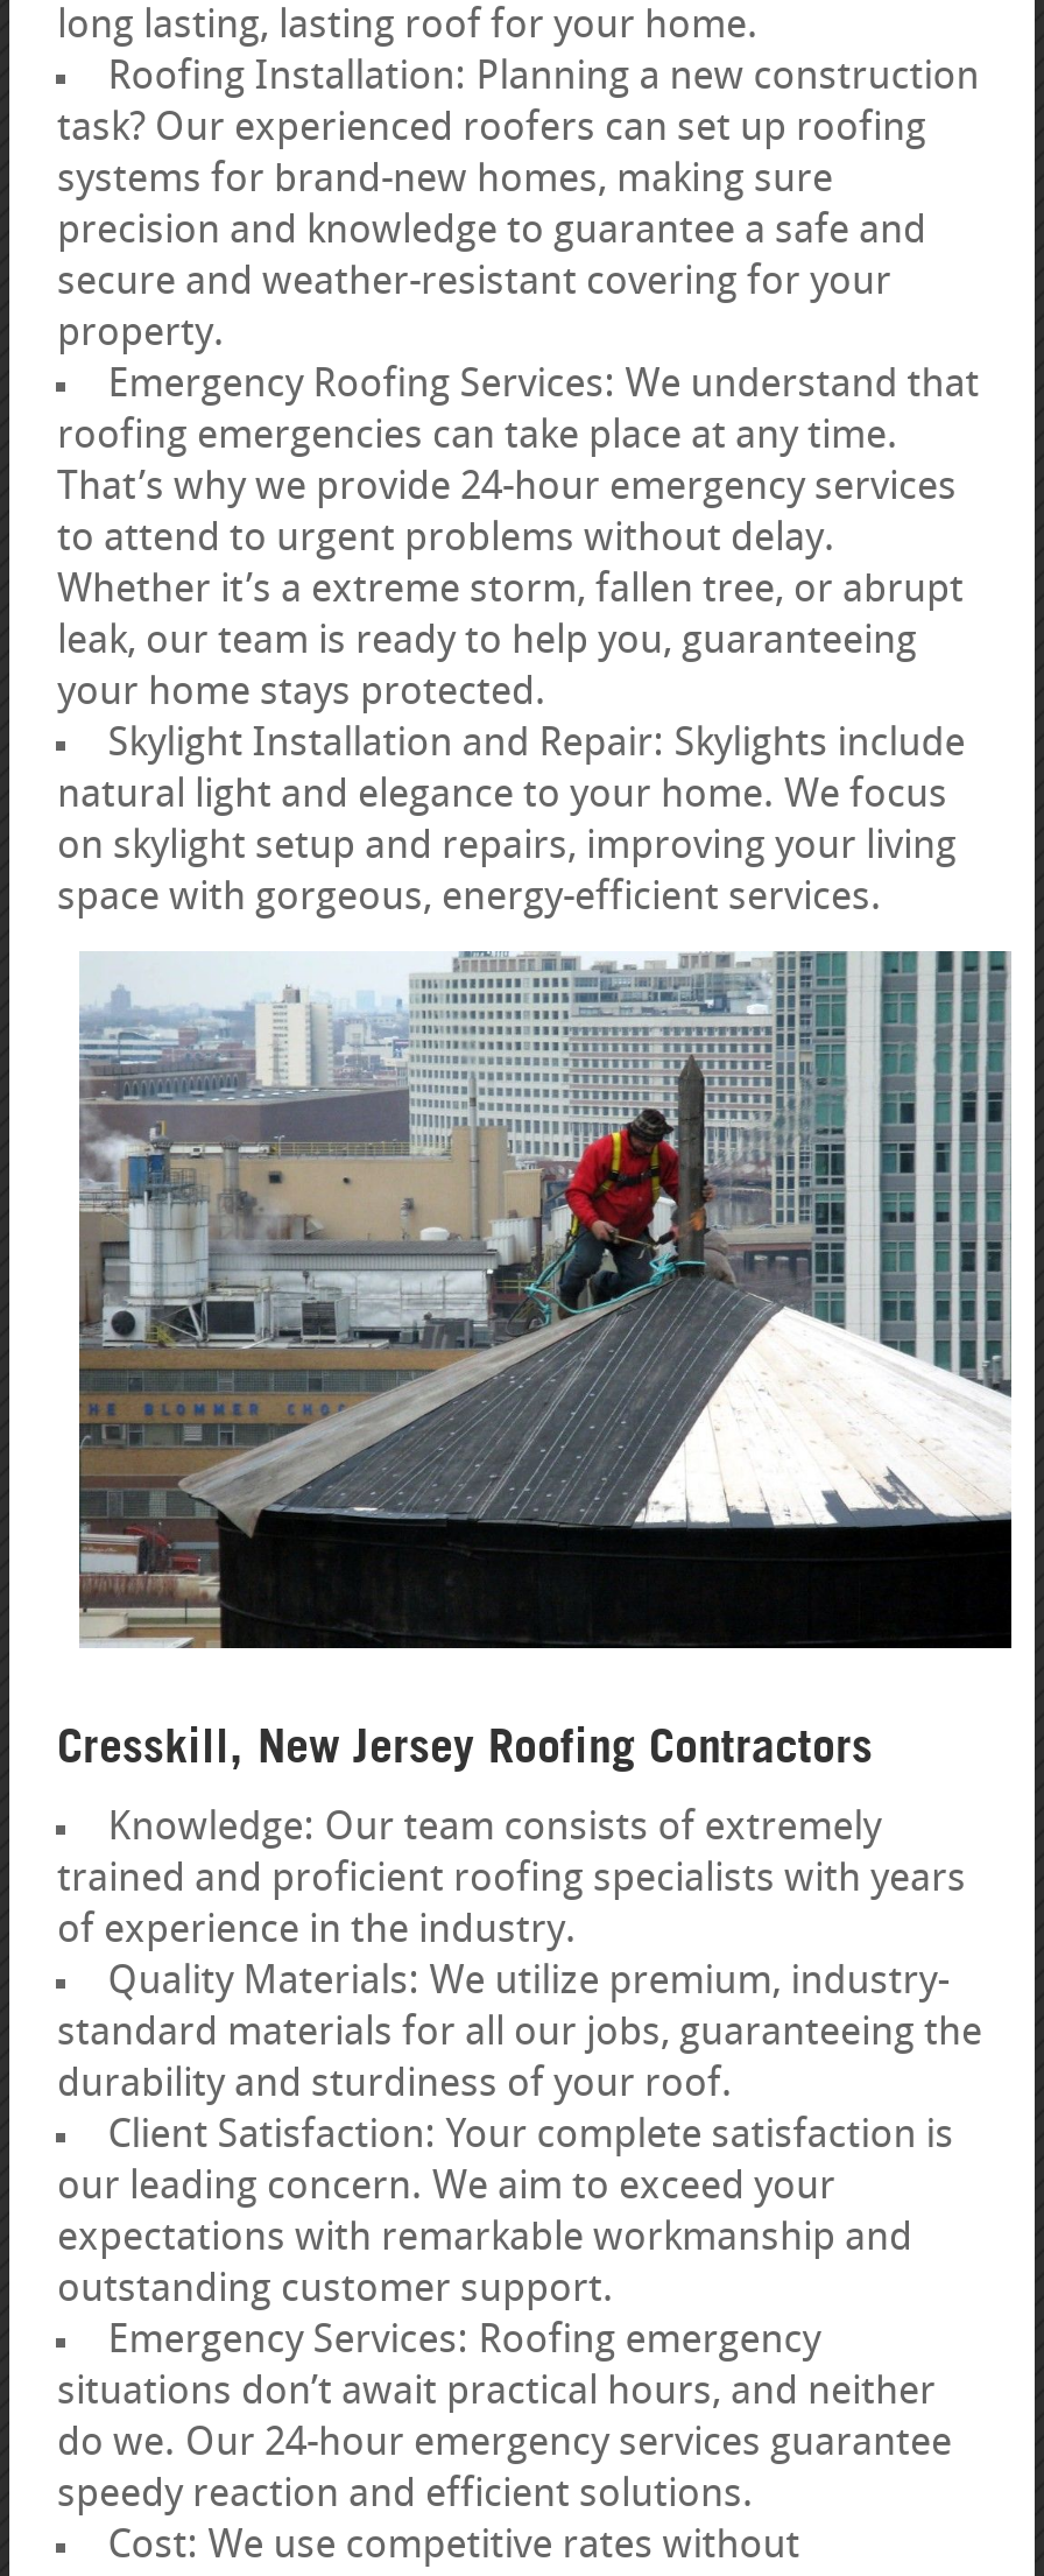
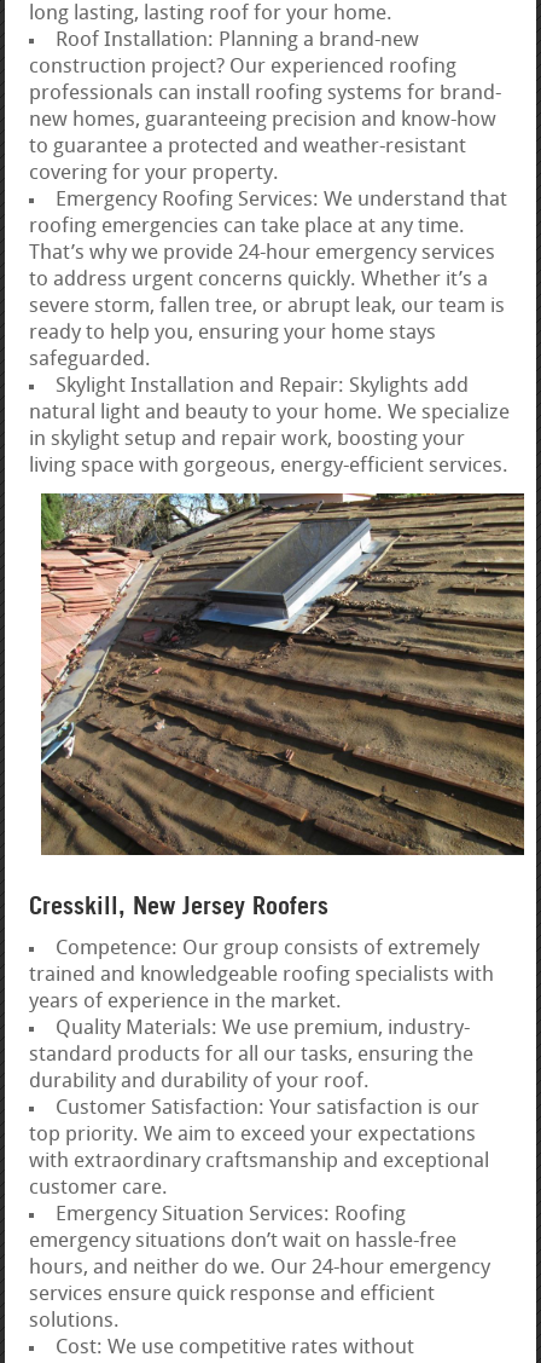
[57,59,979,355] Roofing Installation: Planning a new construction | task? Our experienced roofers can set up roofing | systems for brand-new homes, making sure | precision and knowledge to guarantee a safe and | secure and weather-resistant covering for your | property. -> [30,30,502,184] Roof Installation: Planning a brand-new | construction project? Our experienced roofing | professionals can install roofing systems for brand- | new homes, guaranteeing precision and know-how | to guarantee a protected and weather-resistant | covering for your property.
[57,520,965,919] to attend to urgent problems without delay. | Whether it’s a extreme storm, fallen tree, or abrupt | leak, our team is ready to help you, guaranteeing | your home stays protected. | Skylight Installation and Repair: Skylights include | natural light and elegance to your home. We focus | on skylight setup and repairs, improving your living | space with gorgeous, energy-efficient services. -> [30,270,510,477] to address urgent concerns quickly. Whether it’s a | severe storm, fallen tree, or abrupt leak, our team is | ready to help you, ensuring your home stays | safeguarded. | Skylight Installation and Repair: Skylights add | natural light and beauty to your home. We specialize | in skylight setup and repair work, boosting your | living space with gorgeous, energy-efficient services.
[57,949,1014,1775] [image] | Cresskill, New Jersey Roofing Contractors -> [30,493,525,921] [image] | Cresskill, New Jersey Roofers
[57,1810,982,2517] Knowledge: Our team consists of extremely | trained and proficient roofing specialists with years | of experience in the industry. | Quality Materials: We utilize premium, industry- | standard materials for all our jobs, guaranteeing the | durability and sturdiness of your roof. | Client Satisfaction: Your complete satisfaction is | our leading concern. We aim to exceed your | expectations with remarkable workmanship and | outstanding customer support. | Emergency Services: Roofing emergency | situations don’t await practical hours, and neither | do we. Our 24-hour emergency services guarantee | speedy reaction and efficient solutions. -> [30,939,495,1332] Competence: Our group consists of extremely | trained and knowledgeable roofing specialists with | years of experience in the market. | Quality Materials: We use premium, industry- | standard products for all our tasks, ensuring the | durability and durability of your roof. | Customer Satisfaction: Your satisfaction is our | top priority. We aim to exceed your expectations | with extraordinary craftsmanship and exceptional | customer care. | Emergency Situation Services: Roofing | emergency situations don’t wait on hassle-free | hours, and neither do we. Our 24-hour emergency | services ensure quick response and efficient | solutions.

